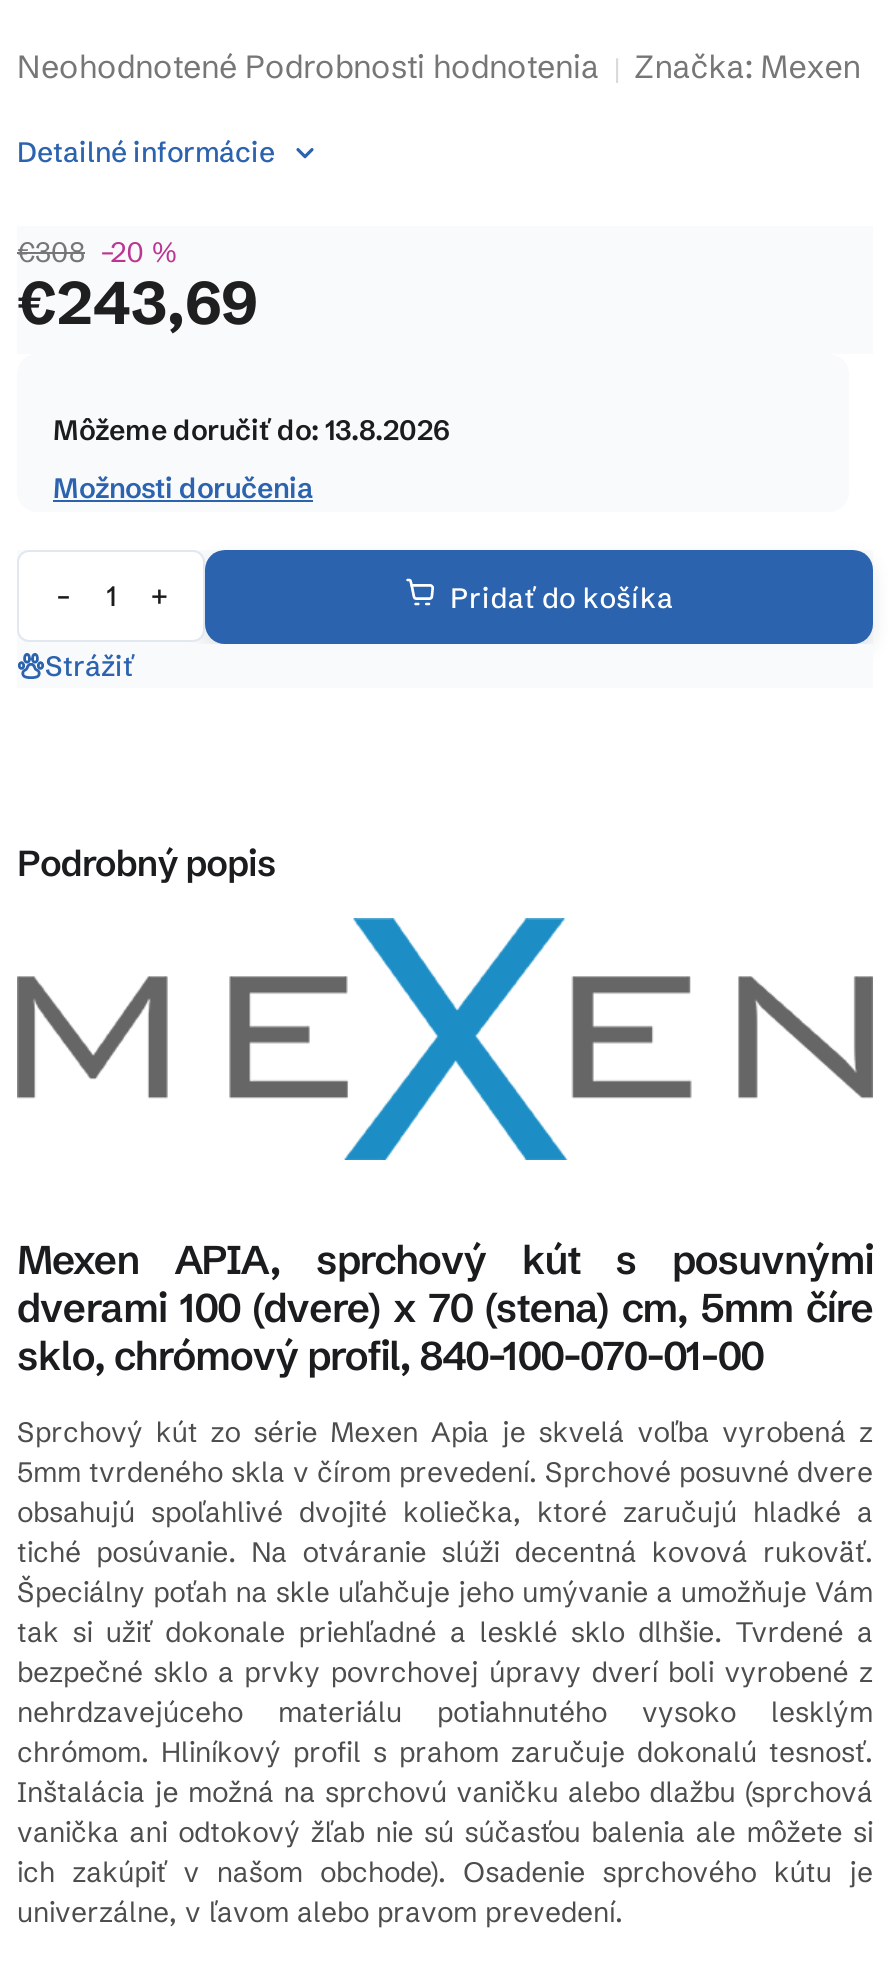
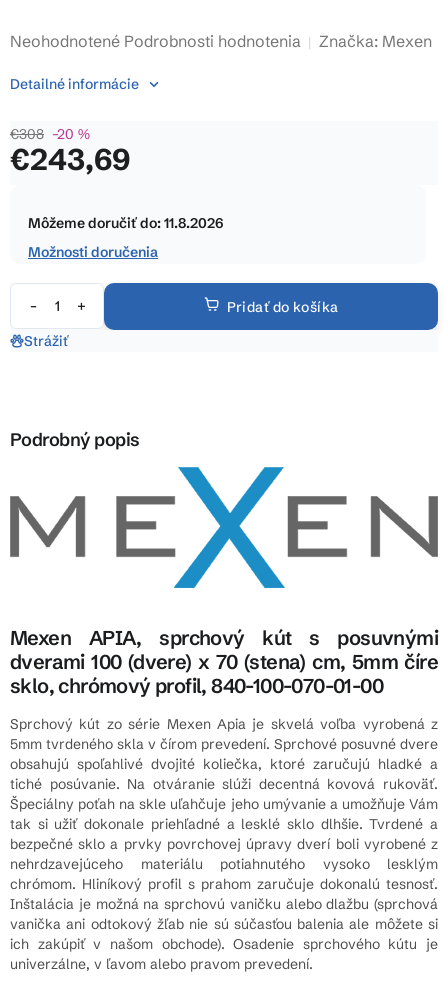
[53,411,451,447] Môžeme doručiť do: 13.8.2026 -> [28,214,224,232] Môžeme doručiť do: 11.8.2026

